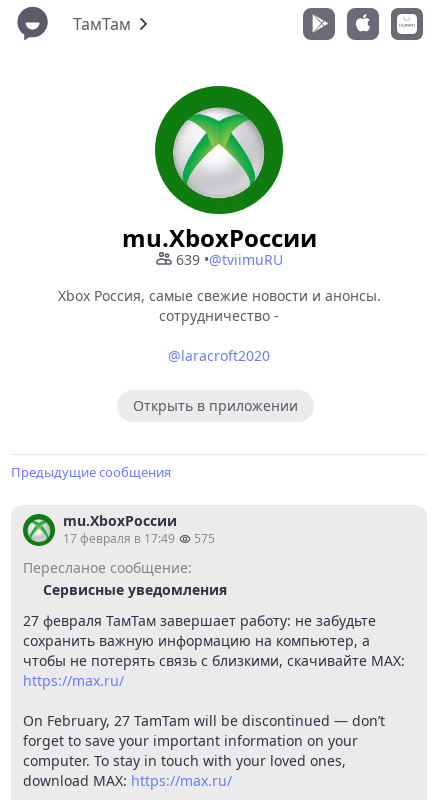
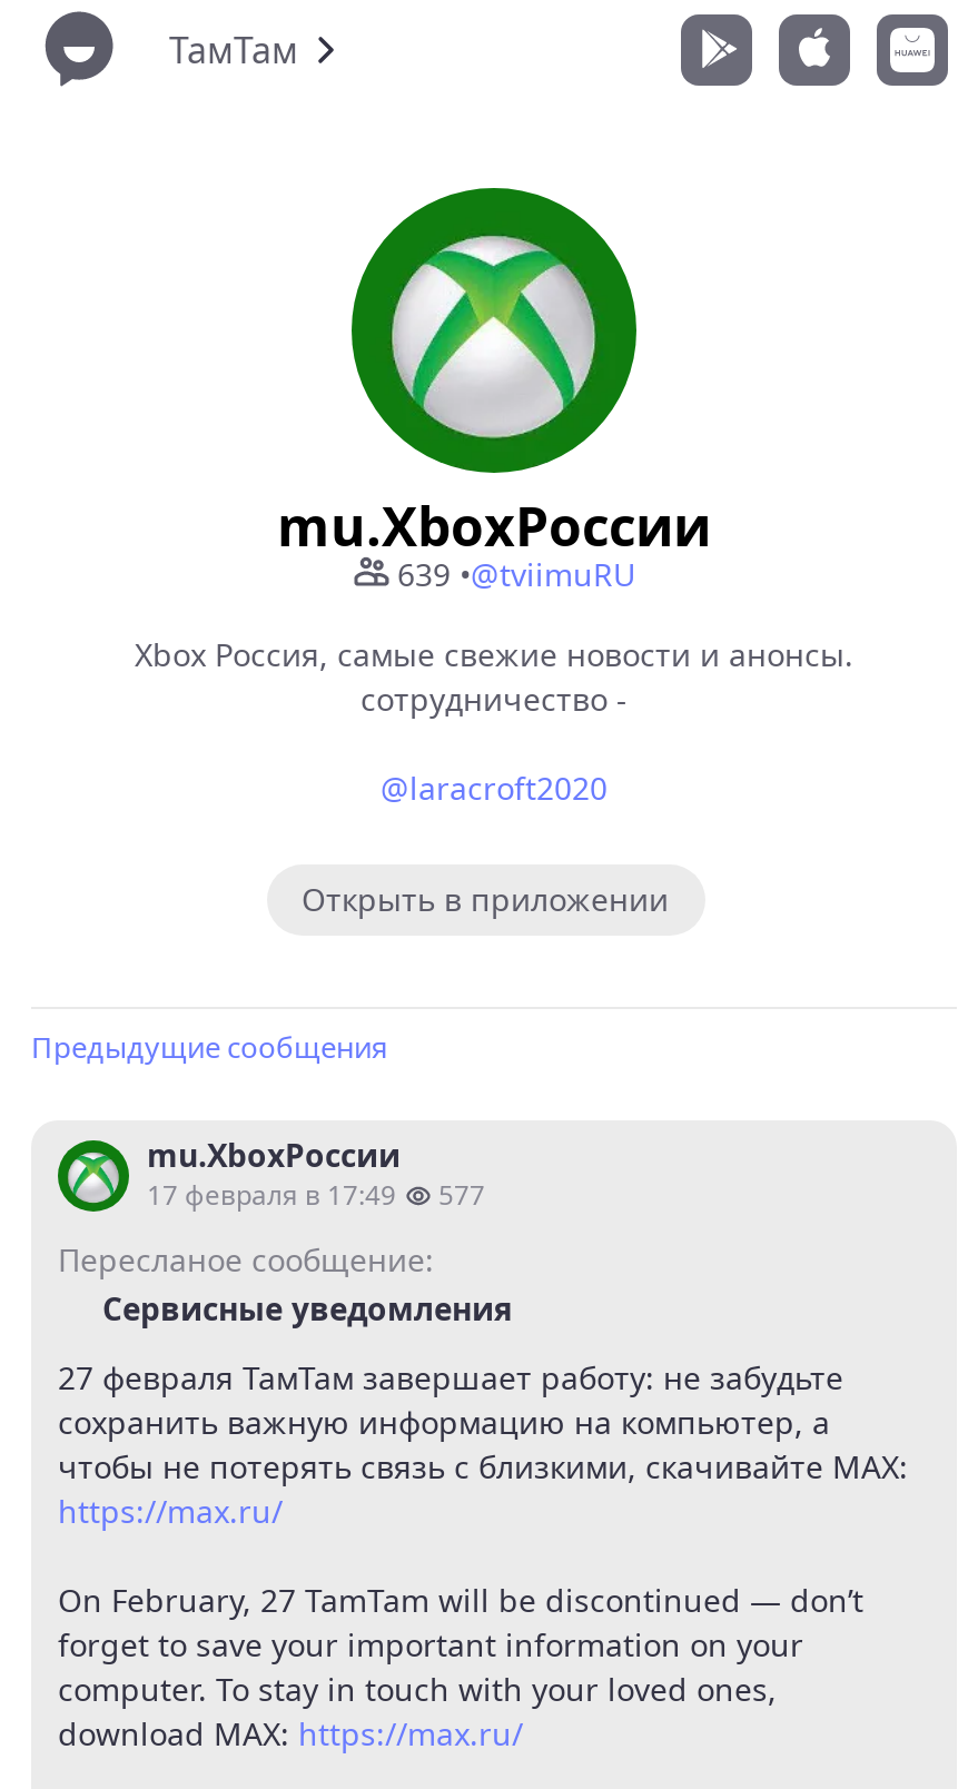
[63,530,215,547] 17 февраля в 17:49 575 -> [147,1176,485,1214] 17 февраля в 17:49 577

